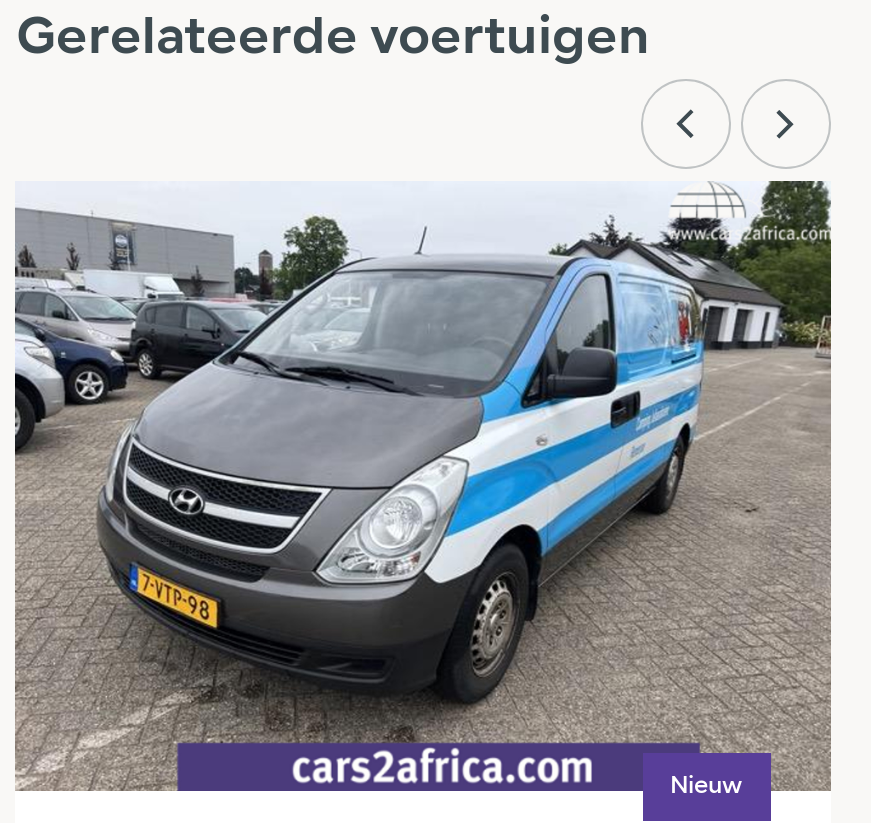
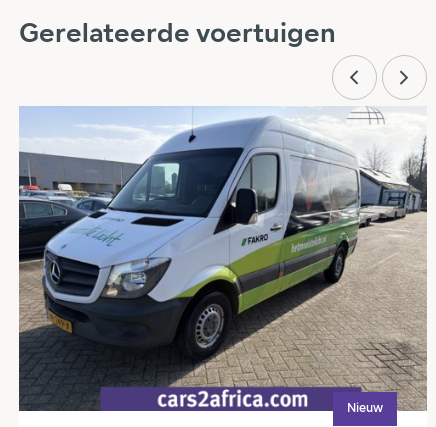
[13,179,833,793] [image] -> [18,106,427,412] [image]

